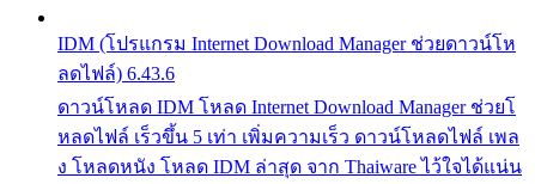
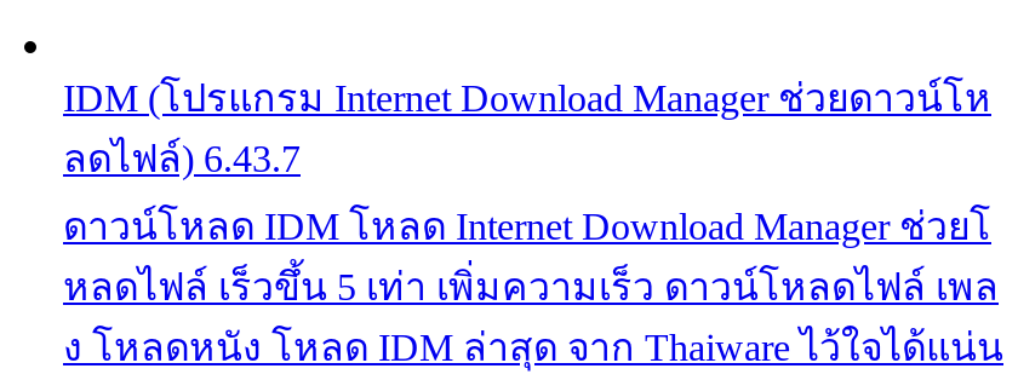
[57,63,175,84] ลดไฟล์) 6.43.6 -> [63,138,301,179] ลดไฟล์) 6.43.7

